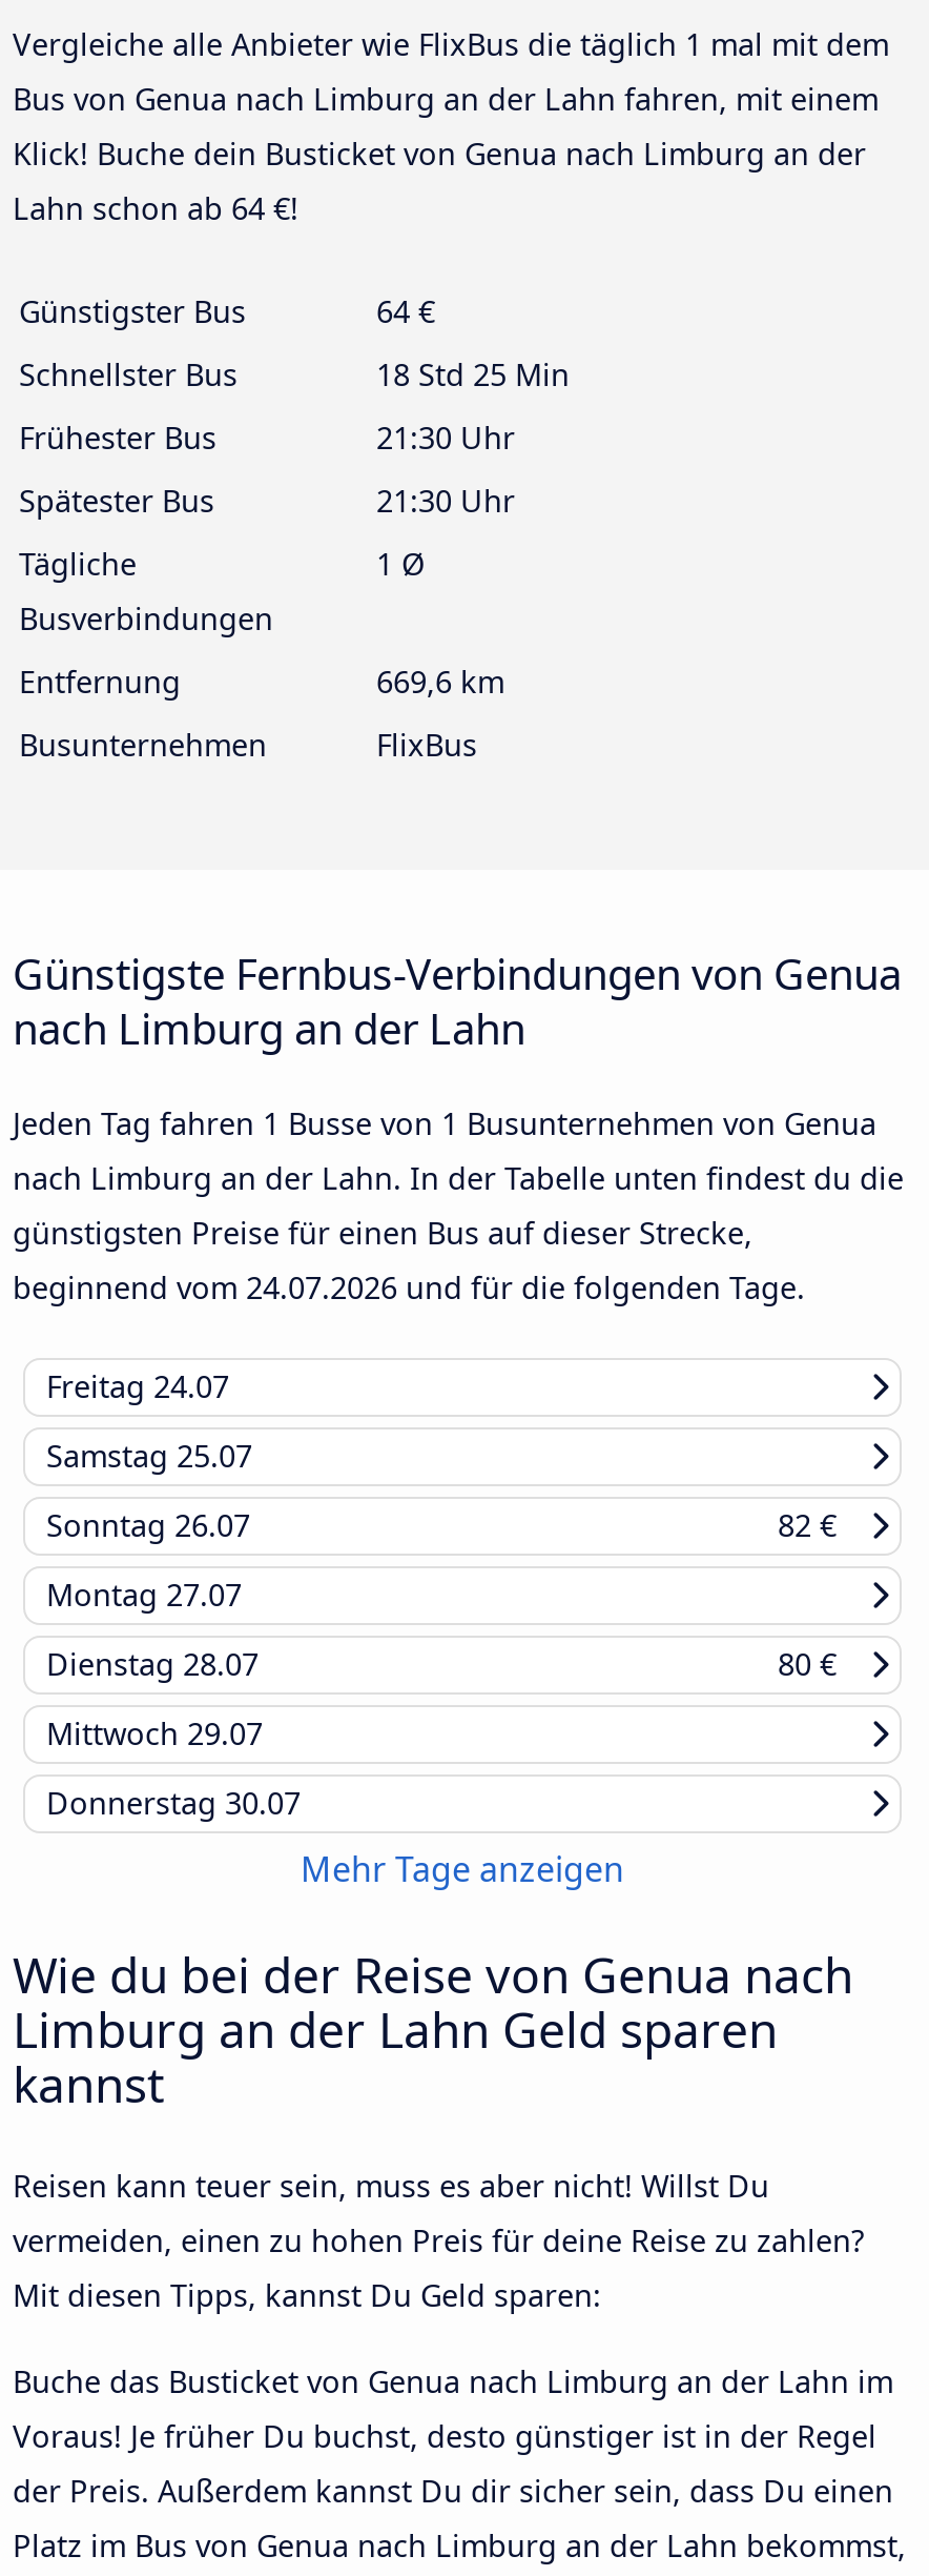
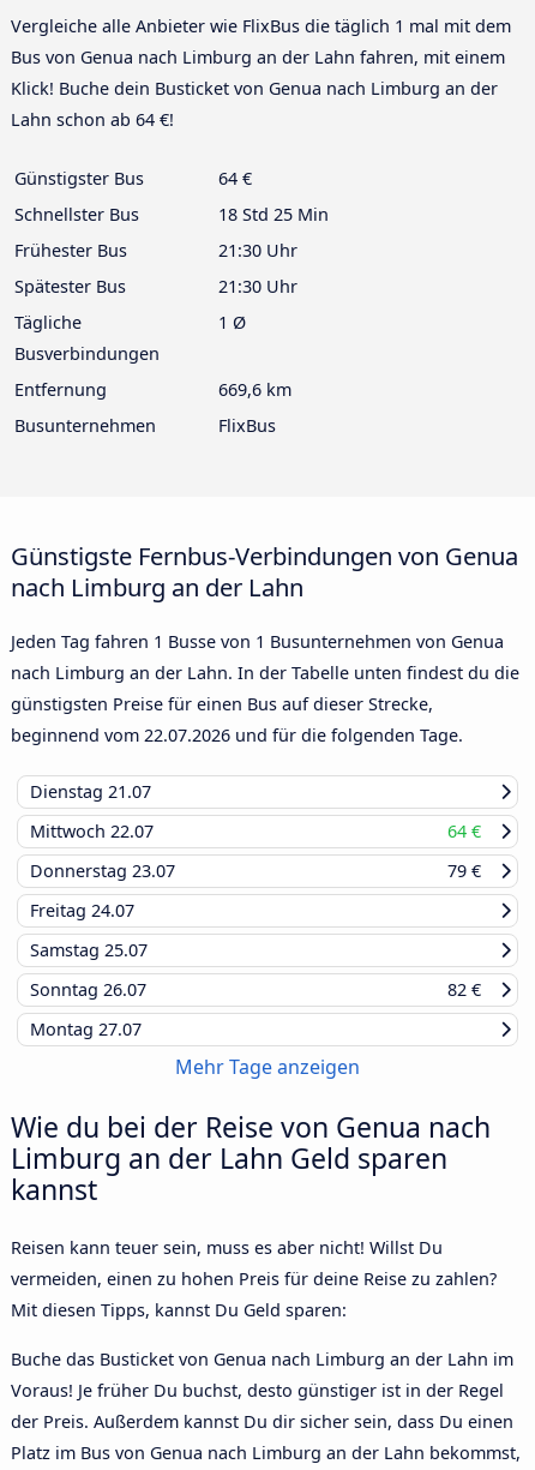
[13,1268,805,1308] beginnend vom 24.07.2026 und für die folgenden Tage. -> [11,724,481,882] beginnend vom 22.07.2026 und für die folgenden Tage. | Dienstag 21.07 | Mittwoch 22.07 | 64 € | Donnerstag 23.07 | 79 €
moved [46,1367,837,1615] -> [30,899,481,1041]: Freitag 24.07 | Samstag 25.07 | Sonntag 26.07 | 82 € | Montag 27.07
[46,1645,837,1824] Dienstag 28.07 | 80 € | Mittwoch 29.07 | Donnerstag 30.07 -> none

